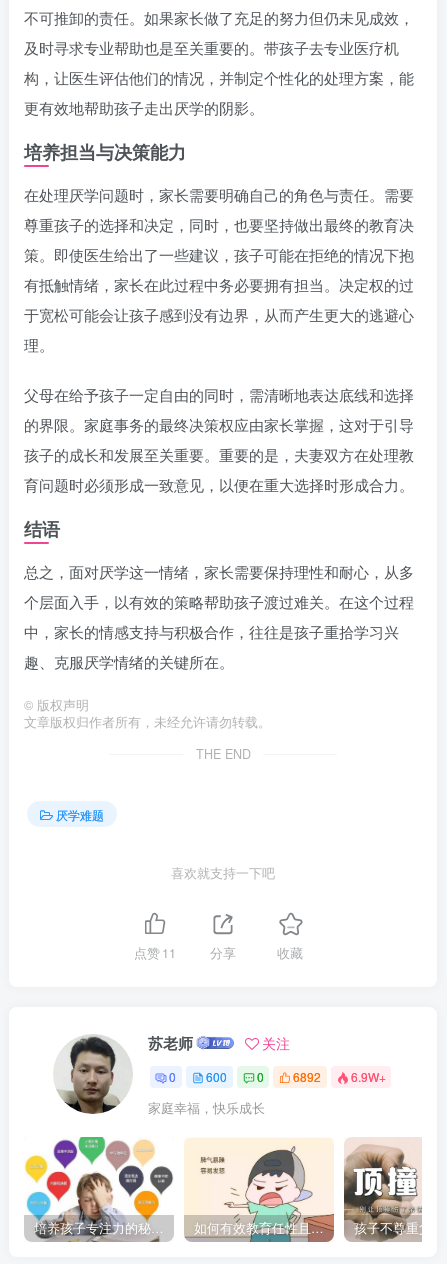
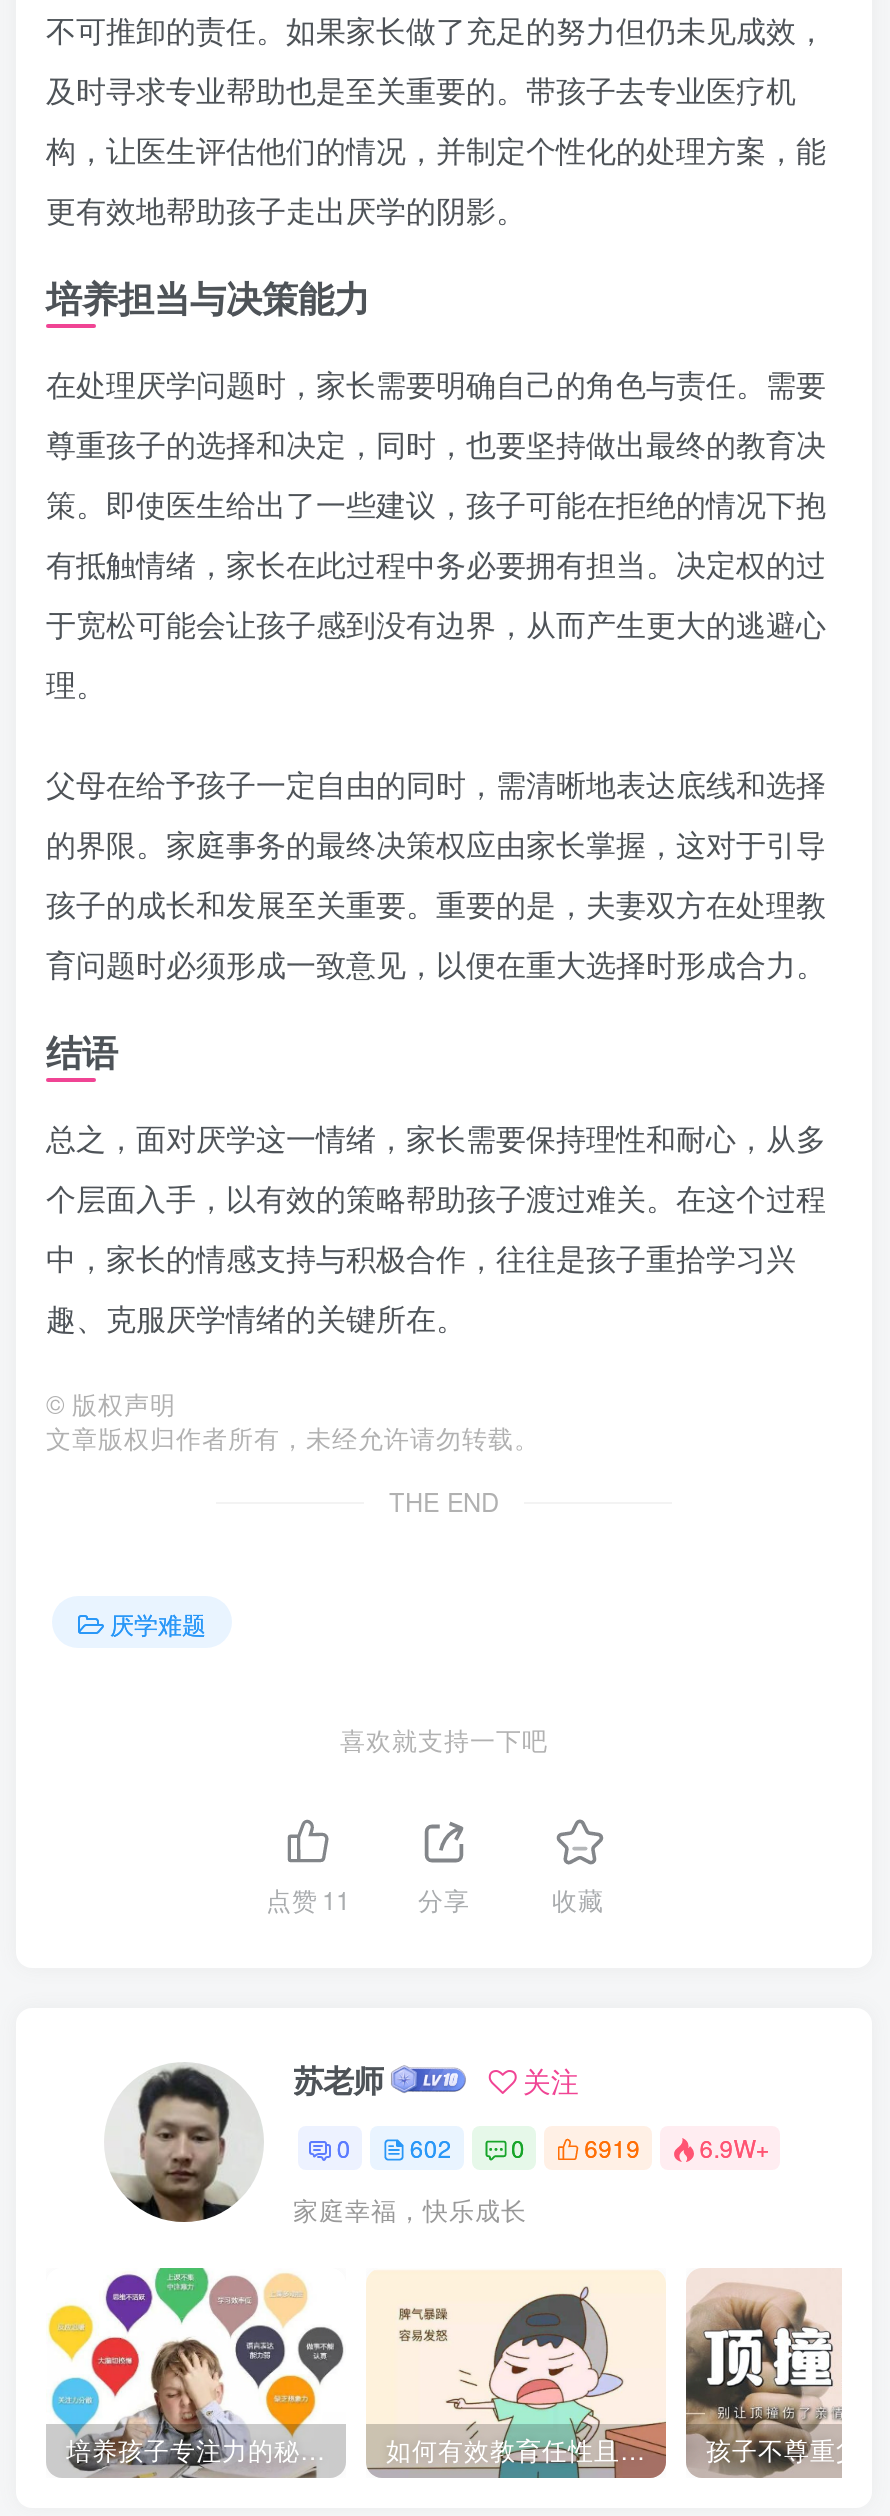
[206,1068,227,1085] 600 -> [410,2131,452,2165] 602
[293,1068,321,1085] 6892 -> [584,2131,640,2165] 6919

